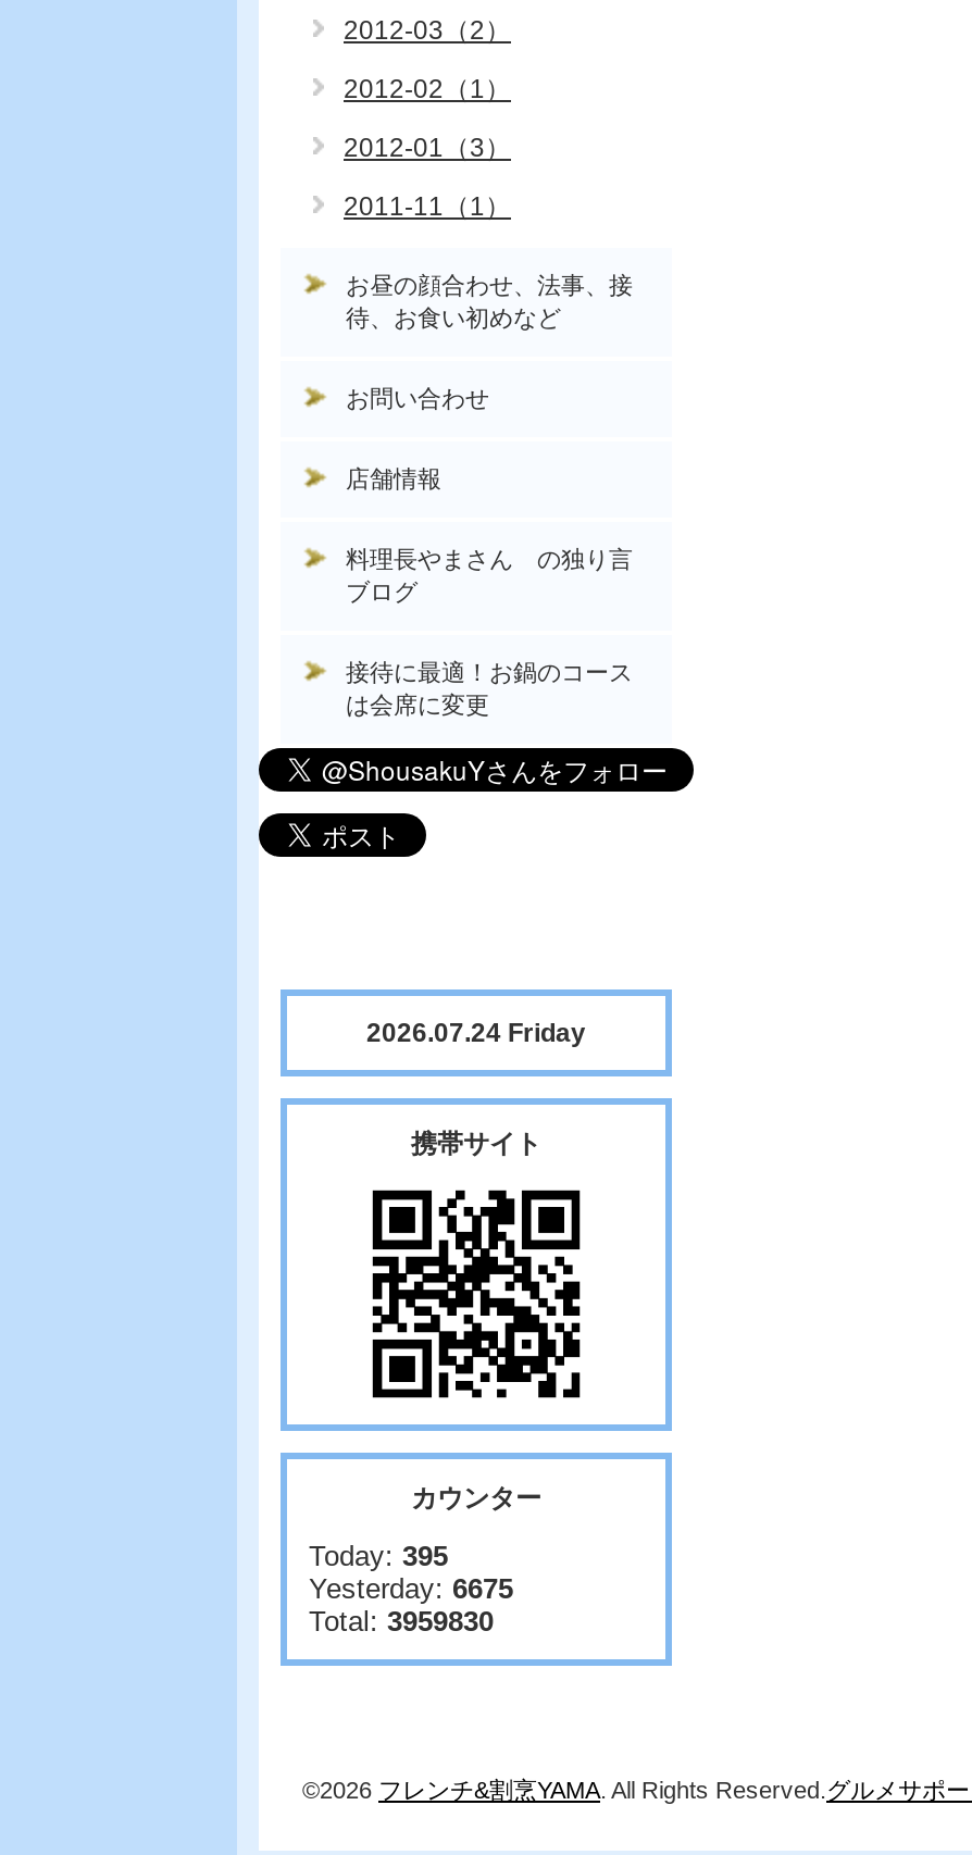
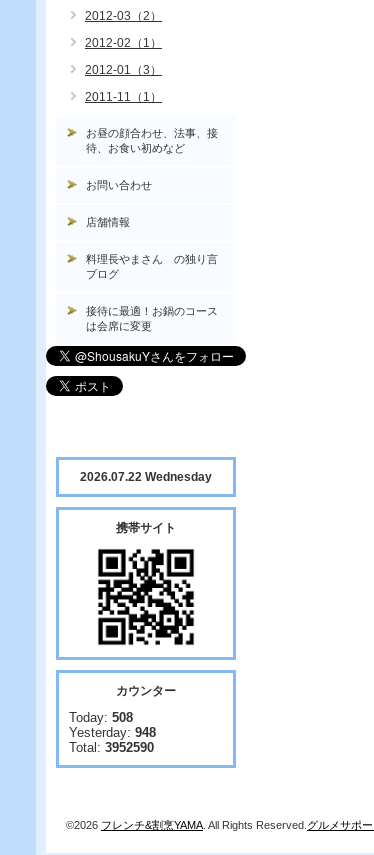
[366,1018,586,1048] 2026.07.24 Friday -> [80,470,212,484] 2026.07.22 Wednesday
[309,1540,448,1572] Today: 395 -> [69,710,133,725] Today: 508
[309,1572,513,1605] Yesterday: 6675 -> [69,725,156,740] Yesterday: 948
[309,1605,494,1638] Total: 3959830 -> [69,740,154,755] Total: 3952590

